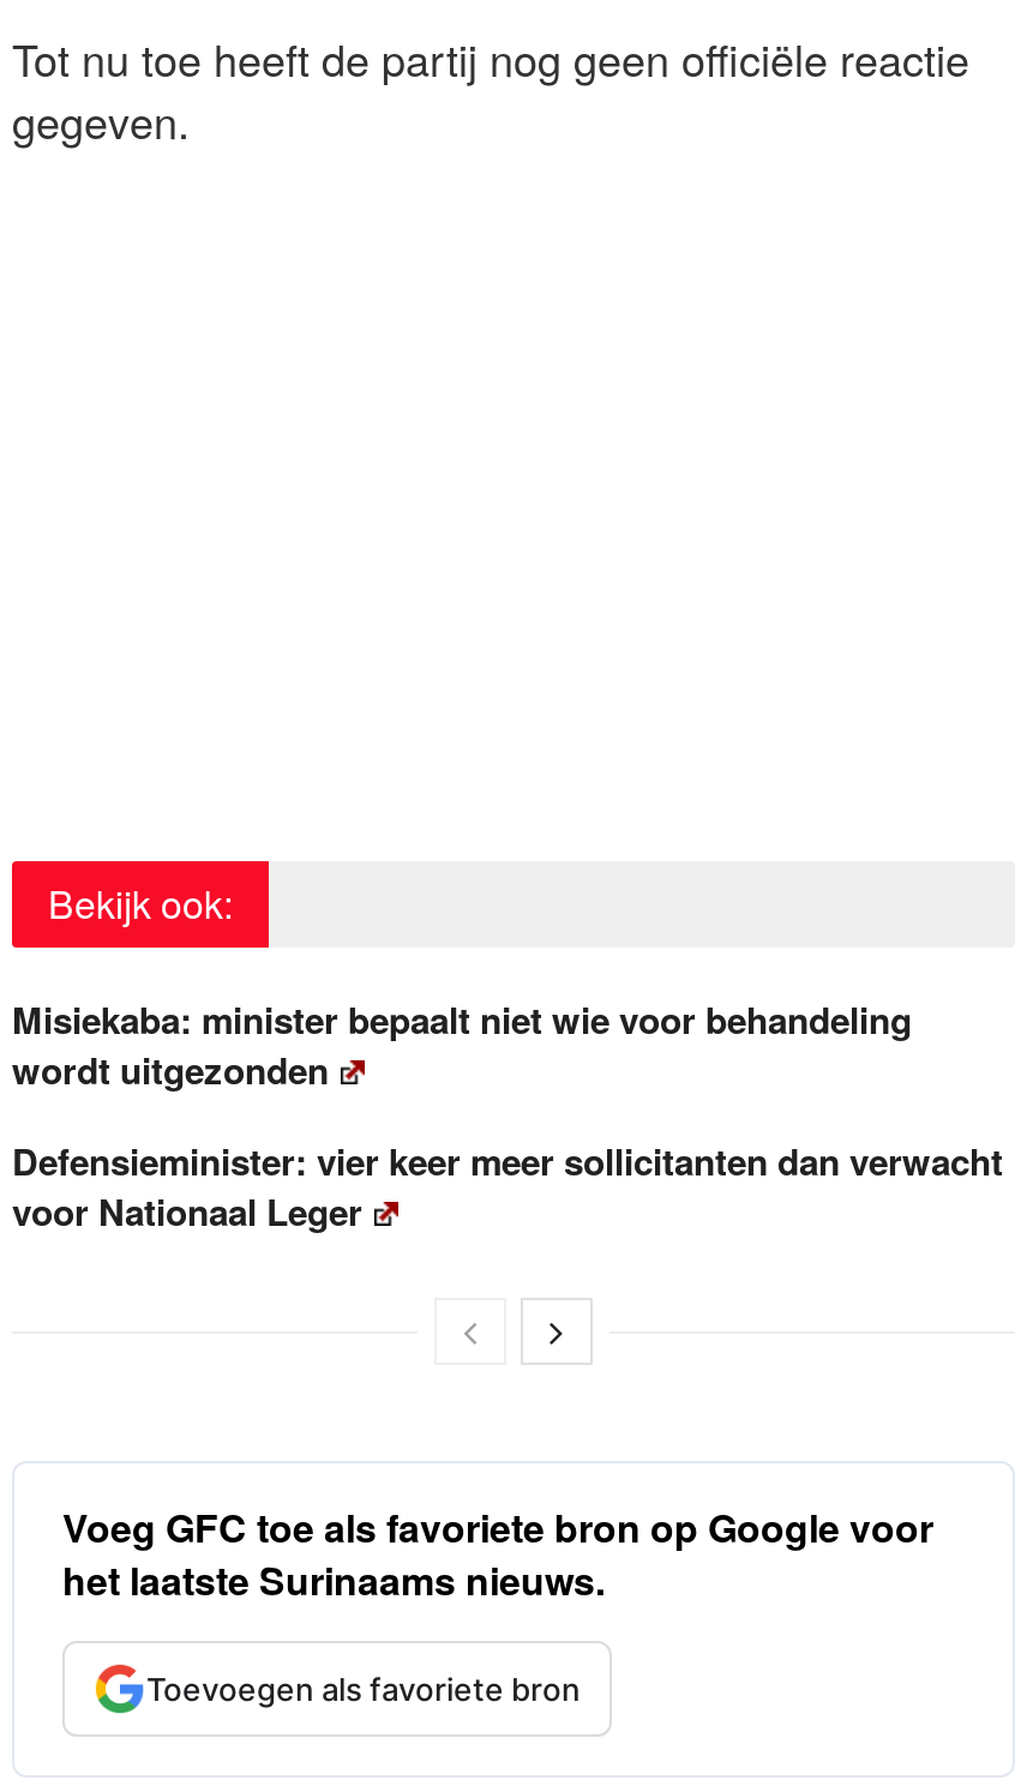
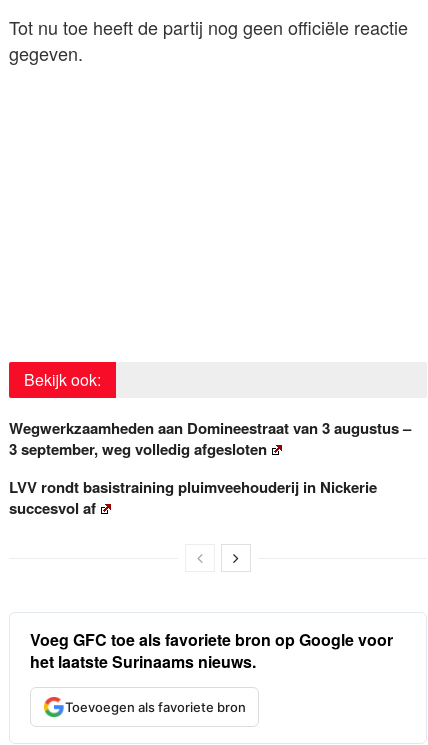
[12,992,912,1095] Misiekaba: minister bepaalt niet wie voor behandeling | wordt uitgezonden -> [9,417,411,460] Wegwerkzaamheden aan Domineestraat van 3 augustus – | 3 september, weg volledig afgesloten
[12,1134,1003,1237] Defensieminister: vier keer meer sollicitanten dan verwacht | voor Nationaal Leger -> [9,476,377,519] LVV rondt basistraining pluimveehouderij in Nickerie | succesvol af

